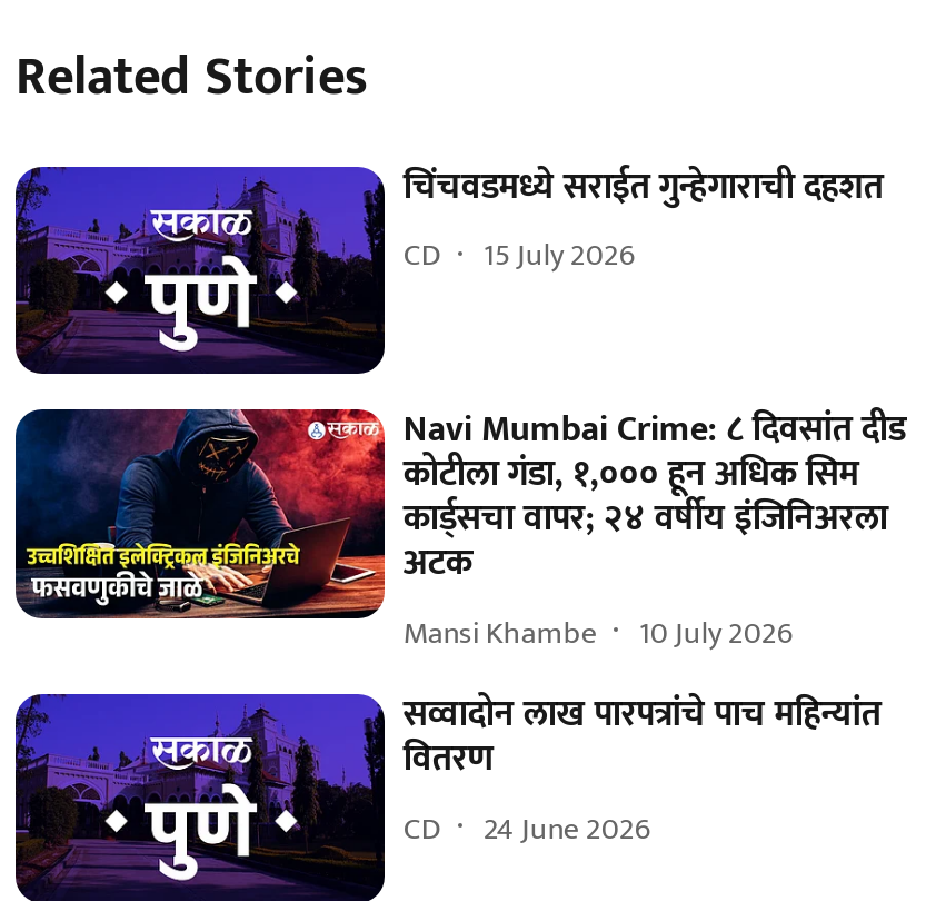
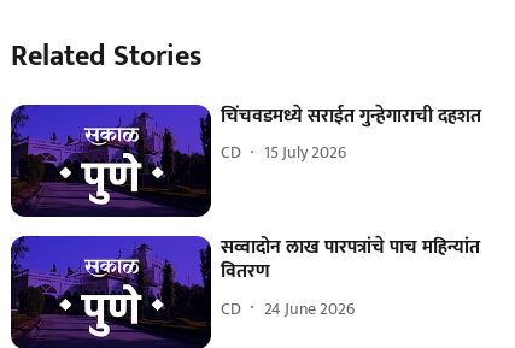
[16,401,906,659] [image] | Navi Mumbai Crime: ८ दिवसांत दीड | कोटीला गंडा, १,००० हून अधिक सिम | कार्ड्सचा वापर; २४ वर्षीय इंजिनिअरला | अटक | Mansi Khambe | 10 July 2026 -> none

